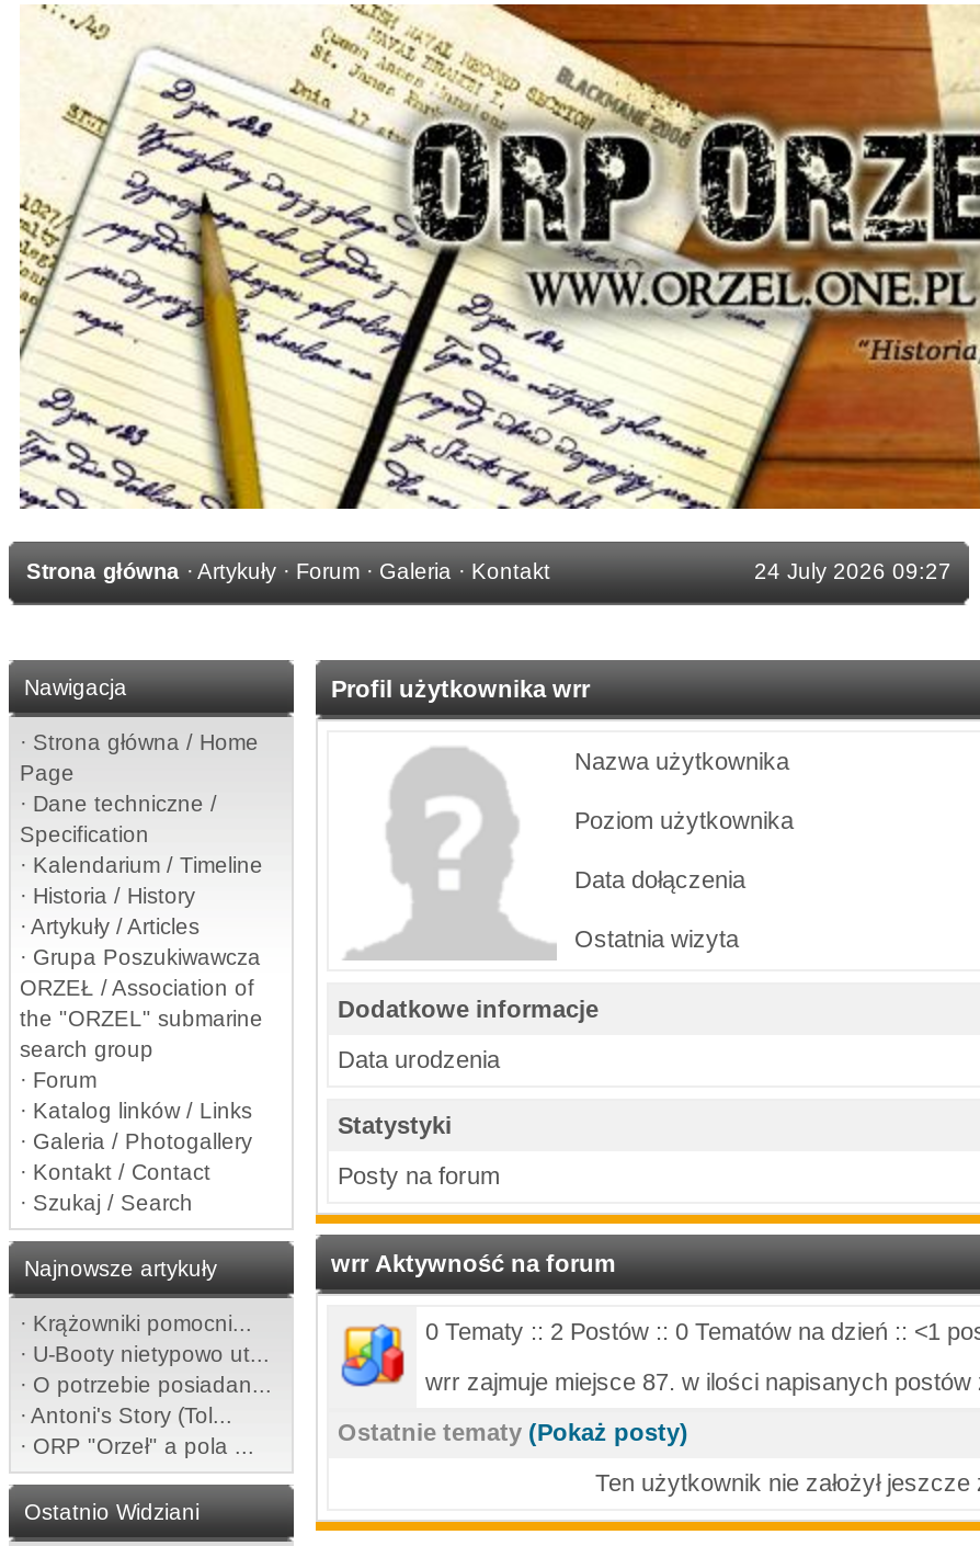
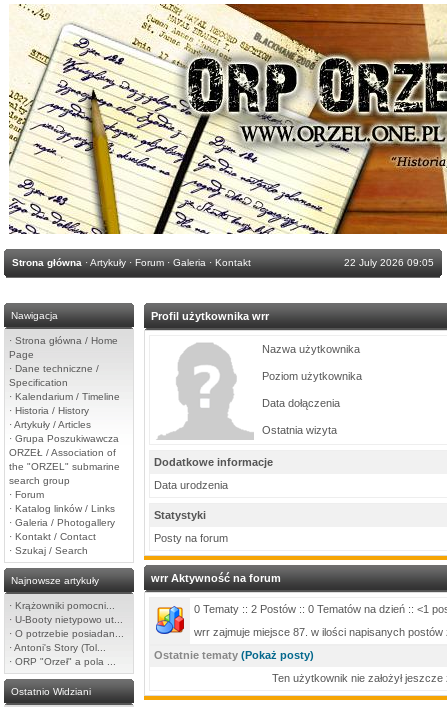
[754,559,951,583] 24 July 2026 09:27 -> [344,257,434,268] 22 July 2026 09:05

